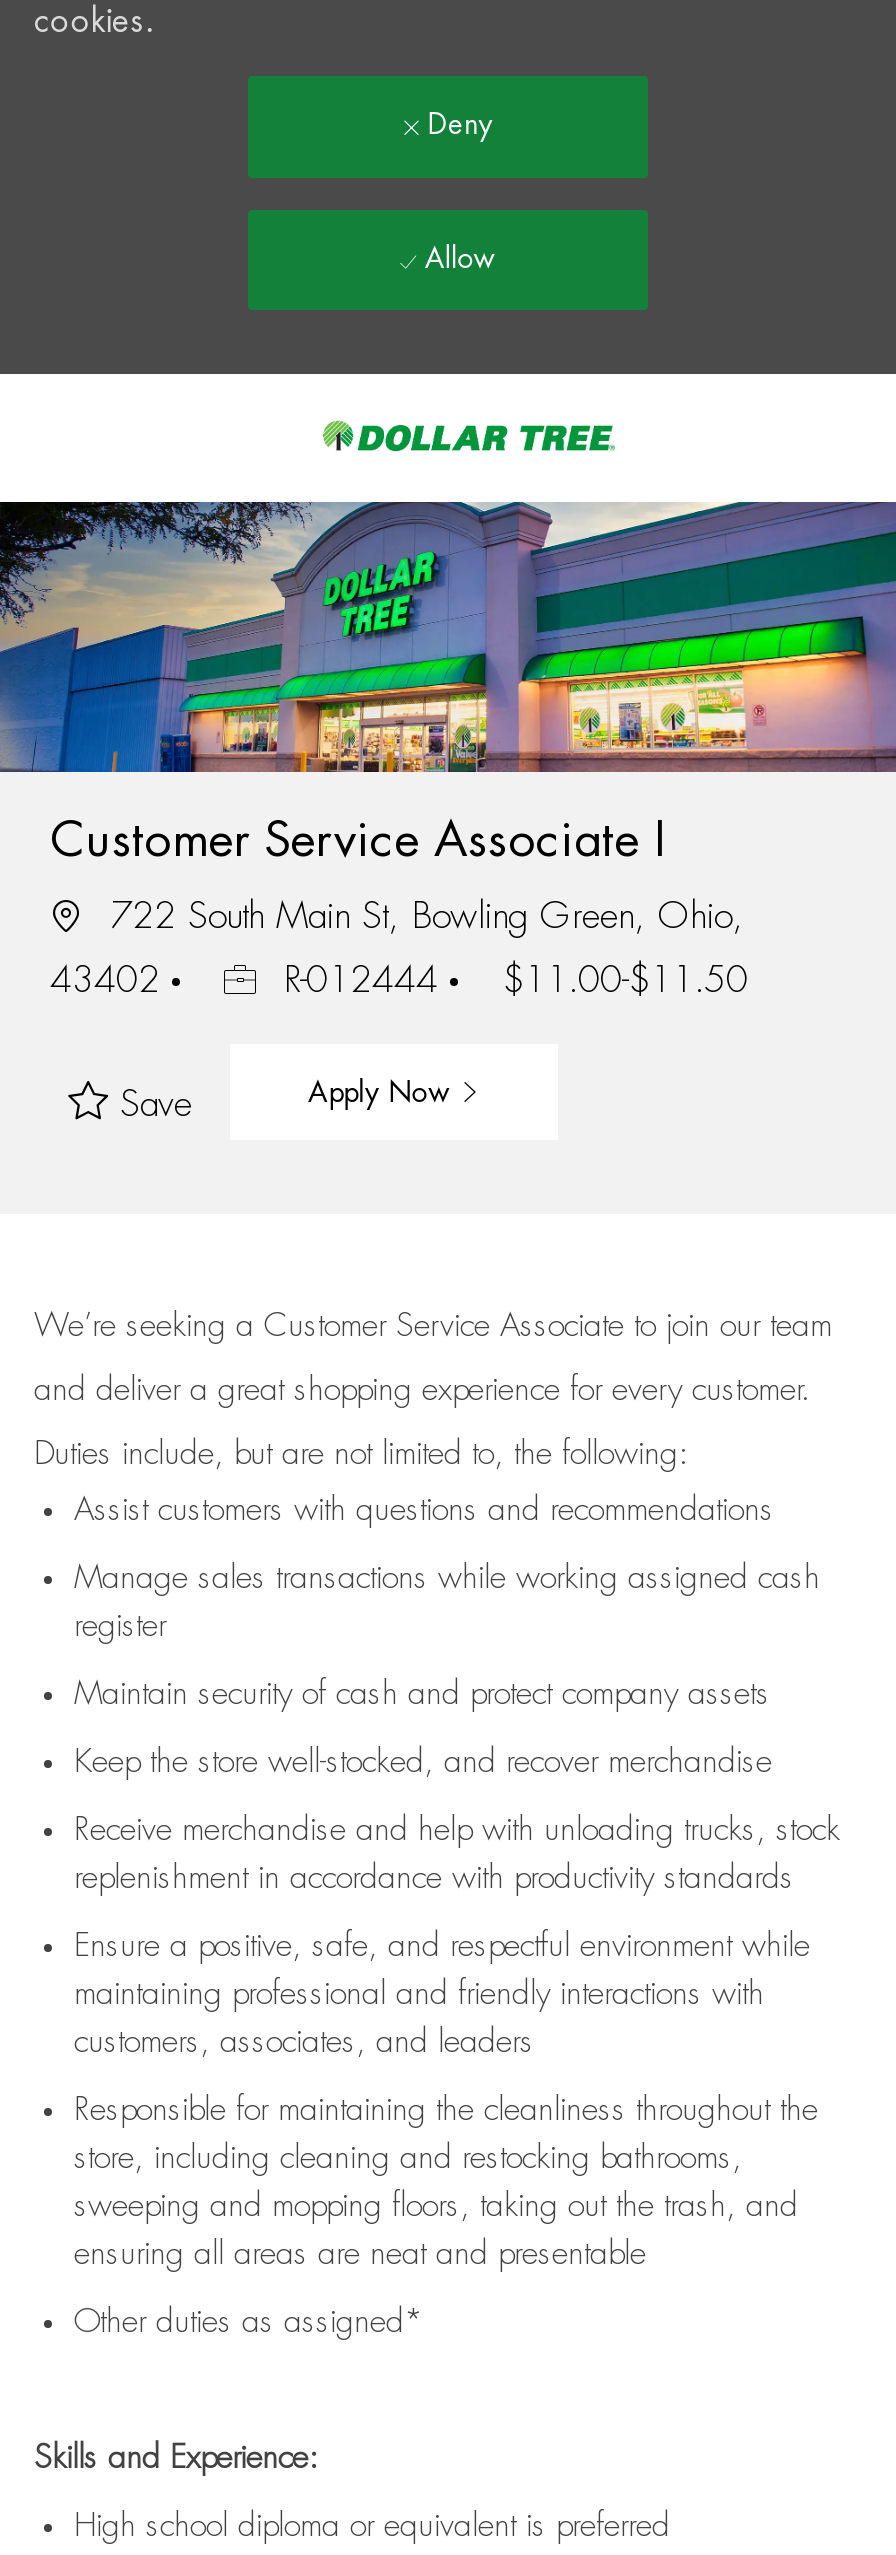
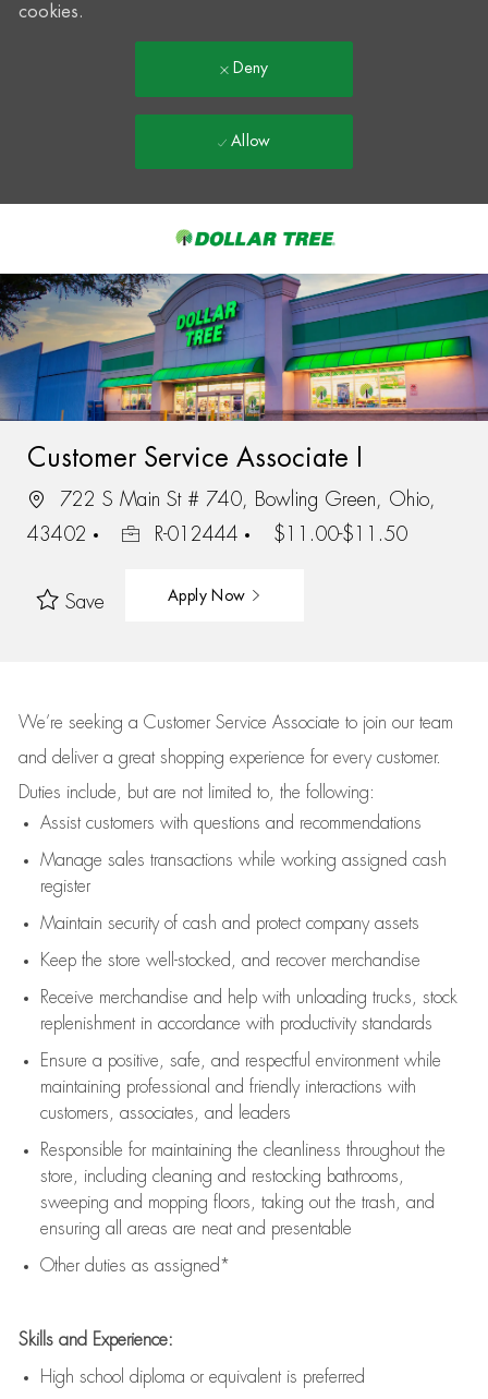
[98,897,744,933] 722 South Main St, Bowling Green, Ohio, -> [53,489,436,509] 722 S Main St # 740, Bowling Green, Ohio,

